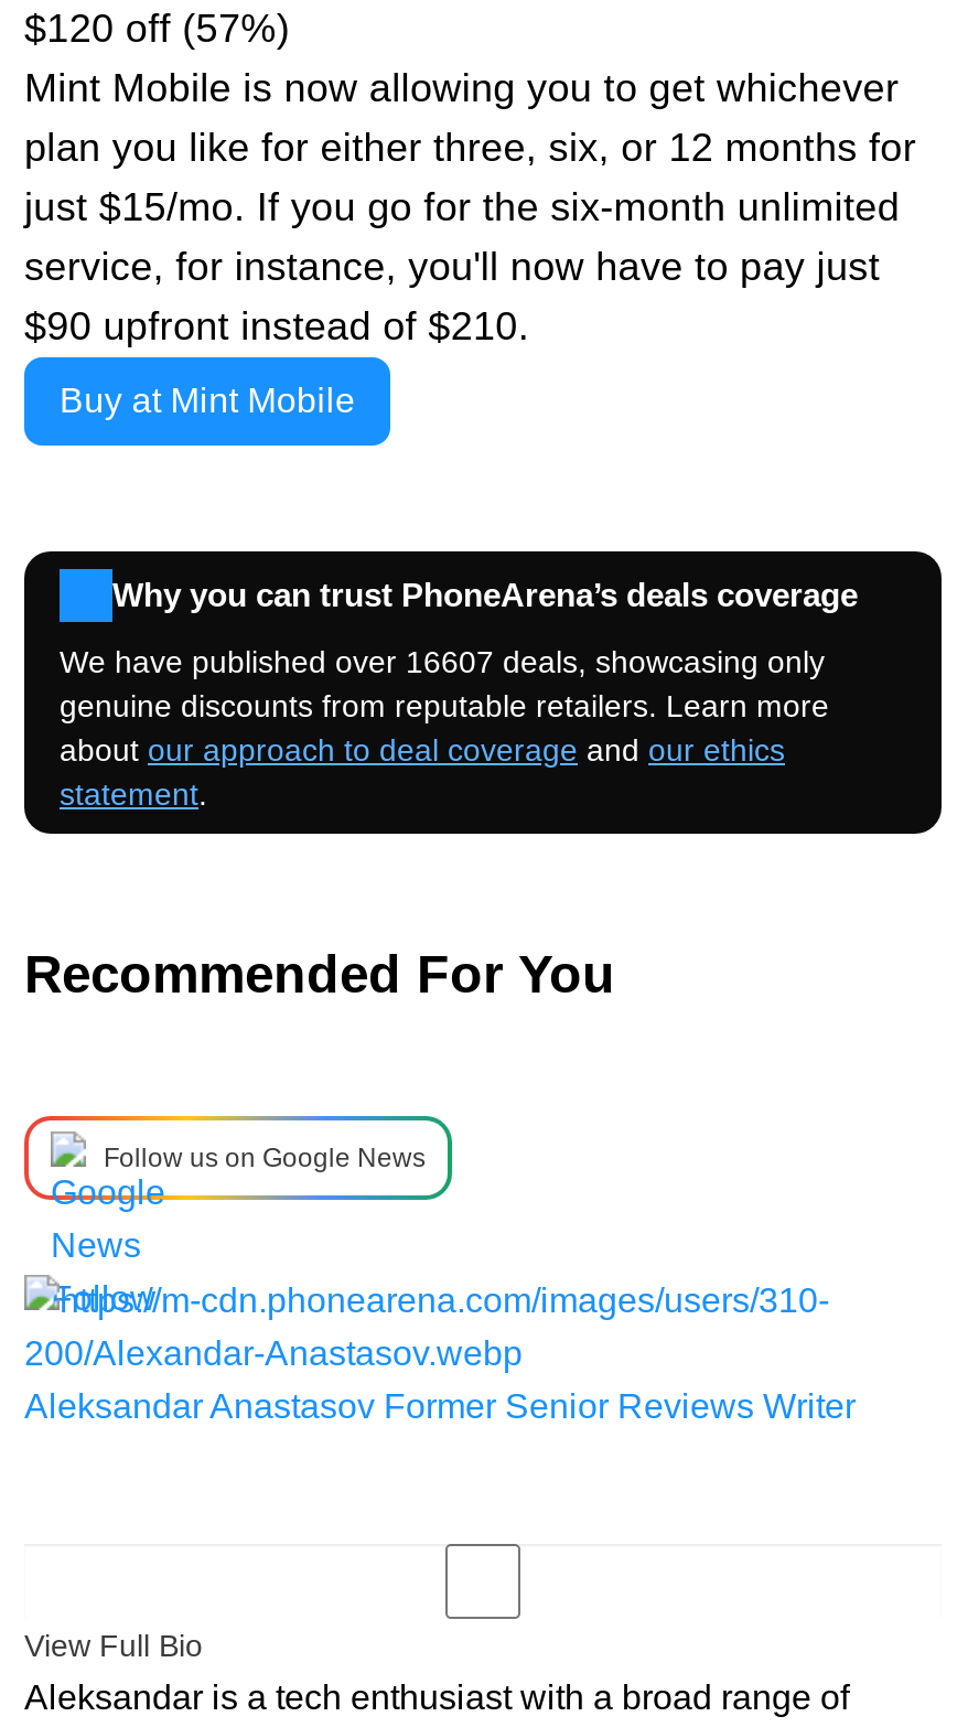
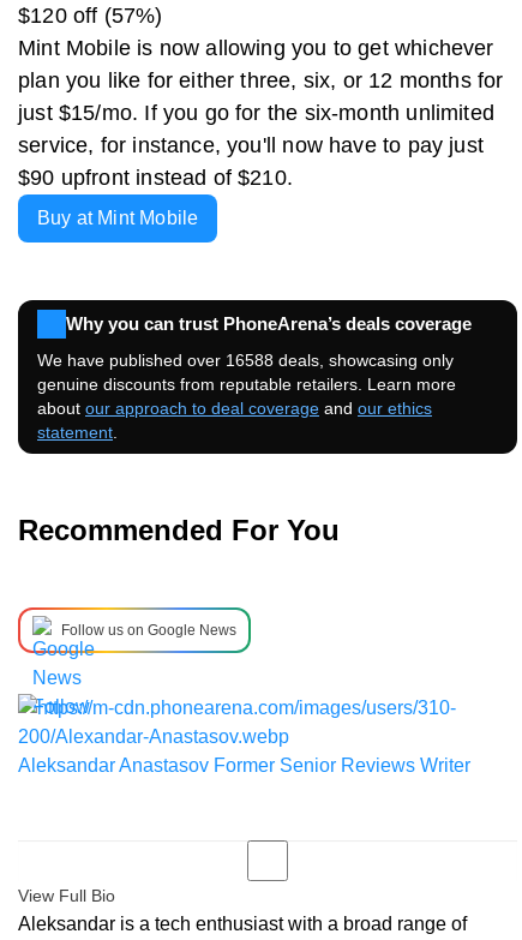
[60,644,825,680] We have published over 16607 deals, showcasing only -> [37,351,454,370] We have published over 16588 deals, showcasing only

